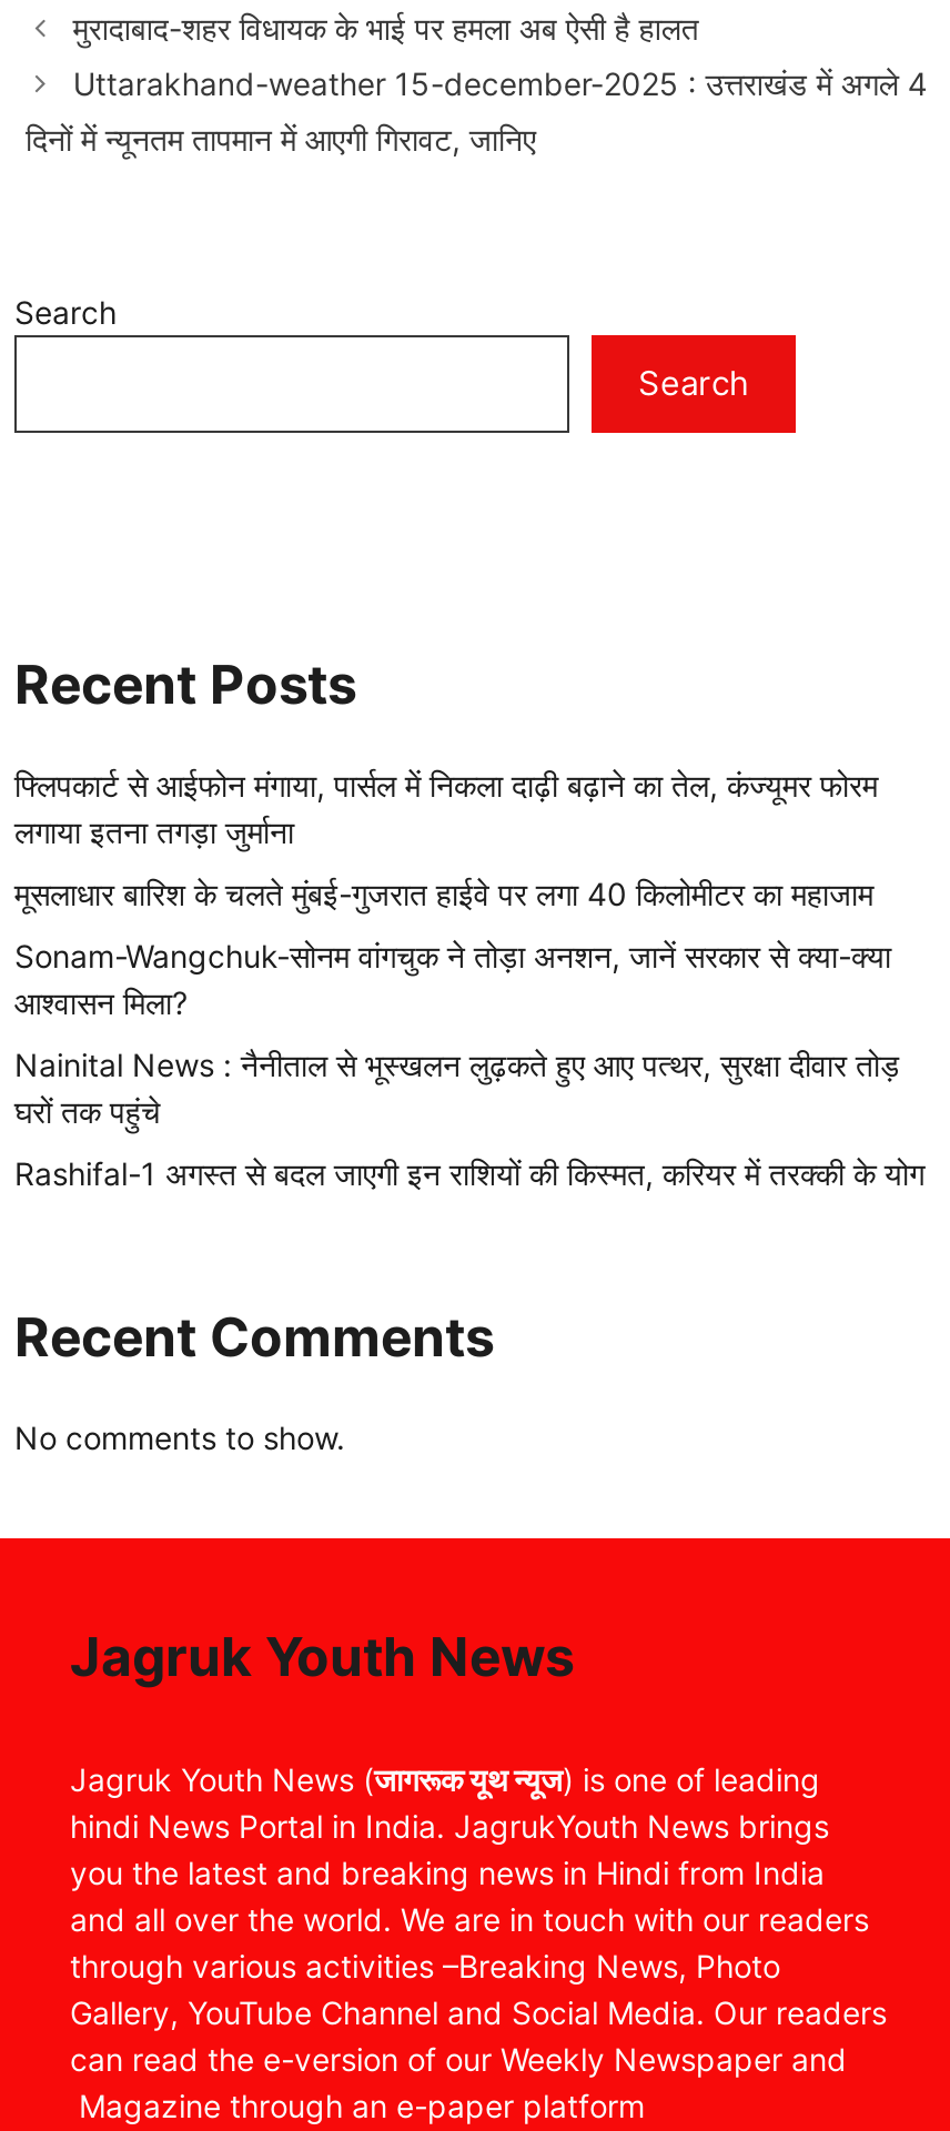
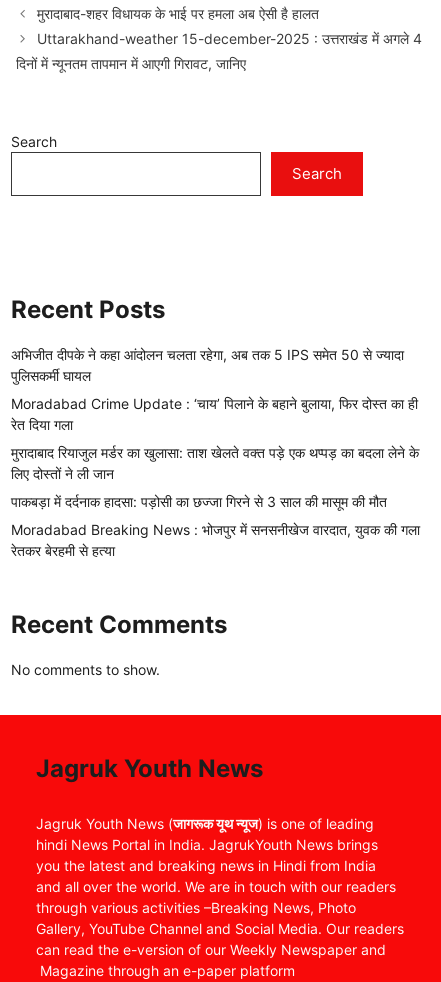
[14,766,878,851] फ्लिपकार्ट से आईफोन मंगाया, पार्सल में निकला दाढ़ी बढ़ाने का तेल, कंज्यूमर फोरम | लगाया इतना तगड़ा जुर्माना -> [11,346,404,384] अभिजीत दीपके ने कहा आंदोलन चलता रहेगा, अब तक 5 IPS समेत 50 से ज्यादा | पुलिसकर्मी घायल
[14,875,873,913] मूसलाधार बारिश के चलते मुंबई-गुजरात हाईवे पर लगा 40 किलोमीटर का महाजाम -> [11,395,418,433] Moradabad Crime Update : ‘चाय’ पिलाने के बहाने बुलाया, फिर दोस्त का ही | रेत दिया गला
[14,937,891,1022] Sonam-Wangchuk-सोनम वांगचुक ने तोड़ा अनशन, जानें सरकार से क्या-क्या | आश्वासन मिला? -> [11,444,419,482] मुरादाबाद रियाजुल मर्डर का खुलासा: ताश खेलते वक्त पड़े एक थप्पड़ का बदला लेने के | लिए दोस्तों ने ली जान
[14,1046,900,1131] Nainital News : नैनीताल से भूस्खलन लुढ़कते हुए आए पत्थर, सुरक्षा दीवार तोड़ | घरों तक पहुंचे -> [11,493,387,510] पाकबड़ा में दर्दनाक हादसा: पड़ोसी का छज्जा गिरने से 3 साल की मासूम की मौत
[14,1155,924,1193] Rashifal-1 अगस्त से बदल जाएगी इन राशियों की किस्मत, करियर में तरक्की के योग -> [11,521,420,559] Moradabad Breaking News : भोजपुर में सनसनीखेज वारदात, युवक की गला | रेतकर बेरहमी से हत्या

